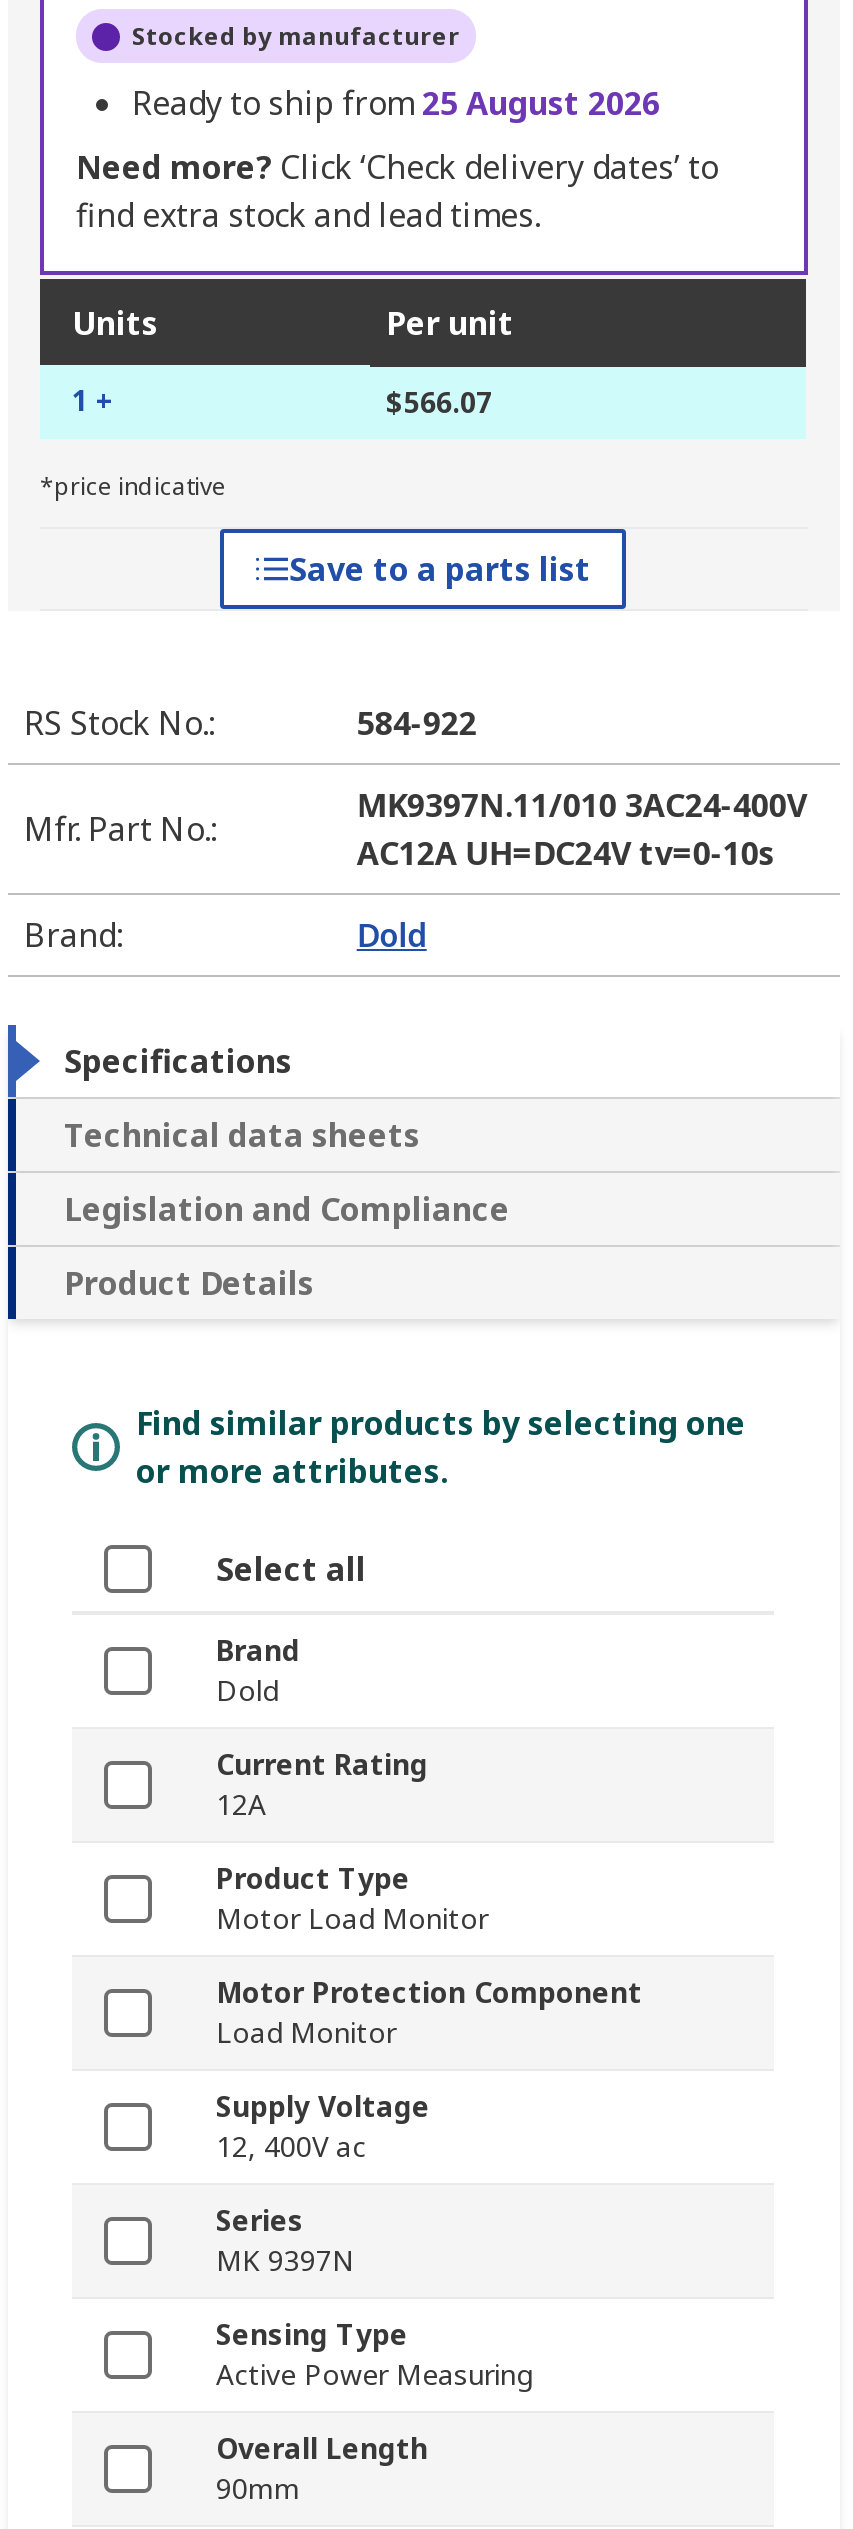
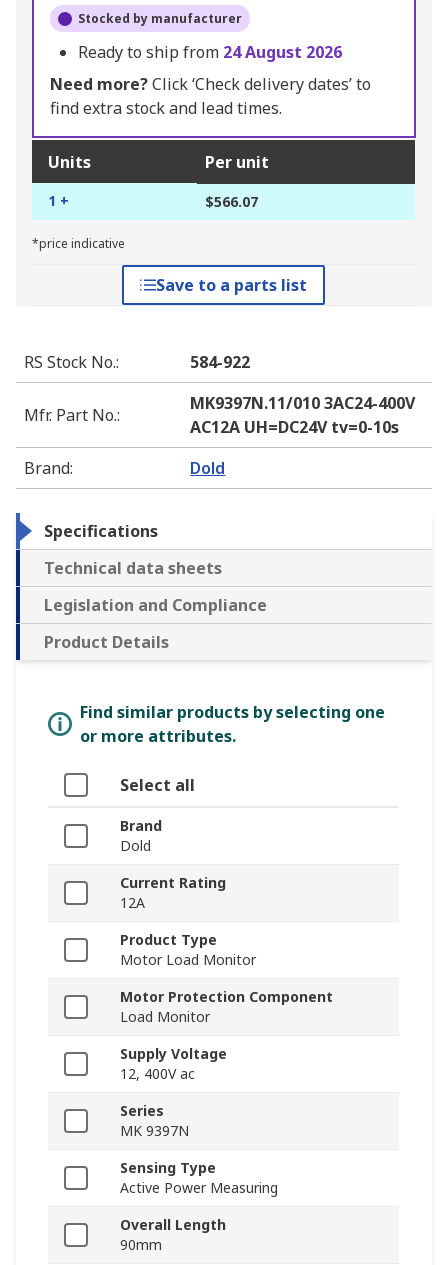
[132,82,660,126] Ready to ship from 25 August 2026 -> [78,41,342,63] Ready to ship from 24 August 2026

